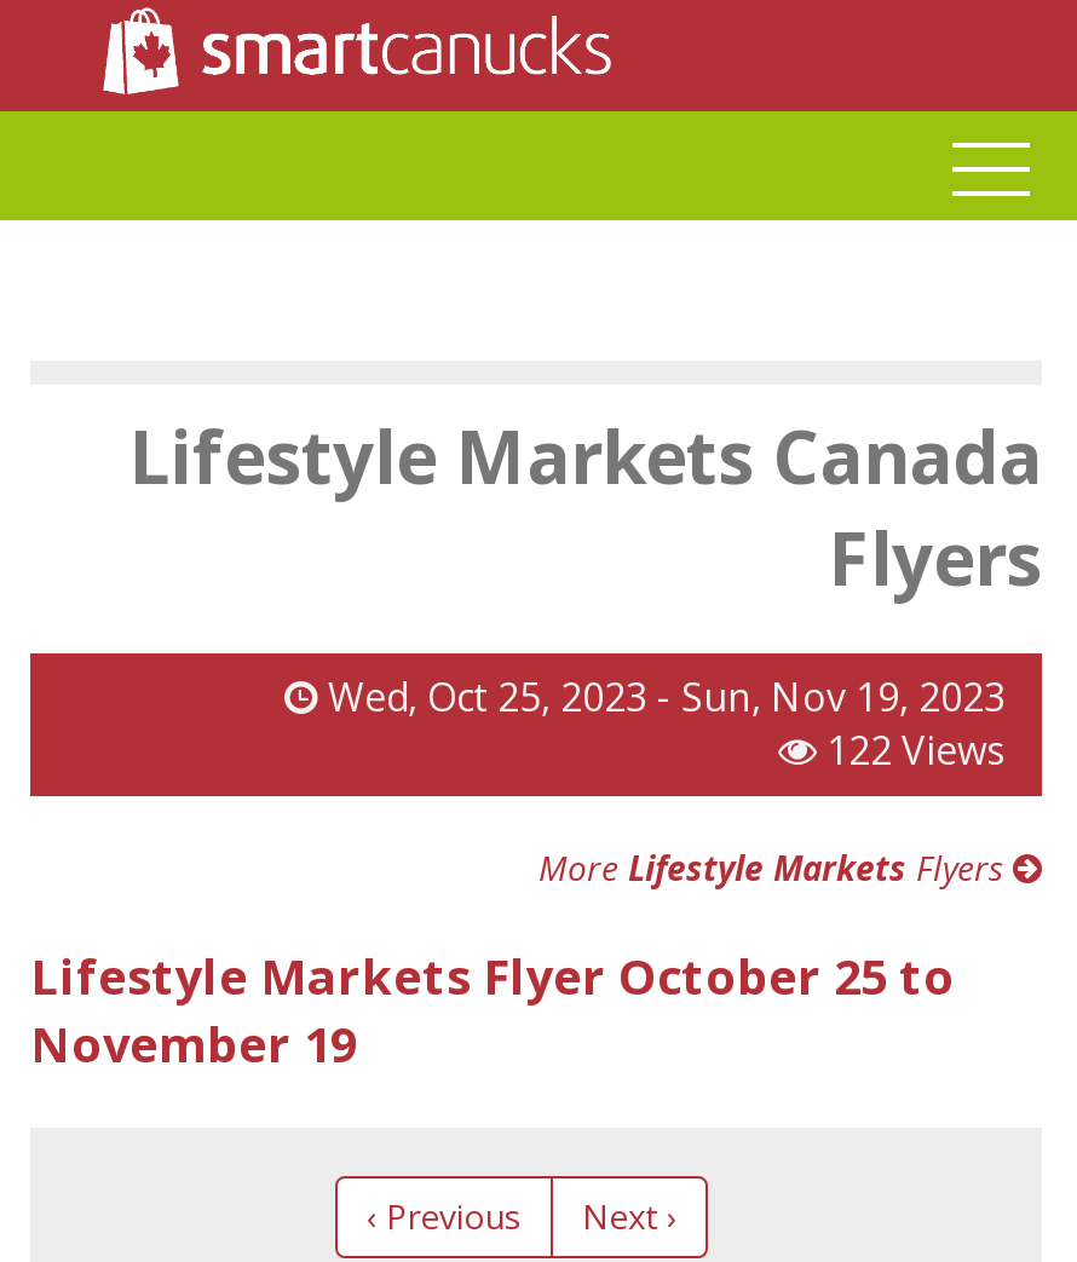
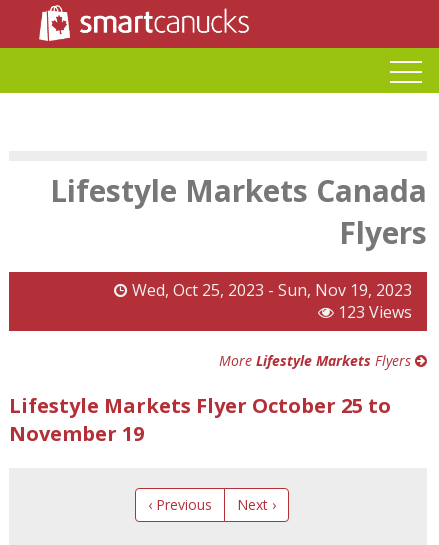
[827,724,1006,777] 122 Views -> [338,301,412,323] 123 Views

